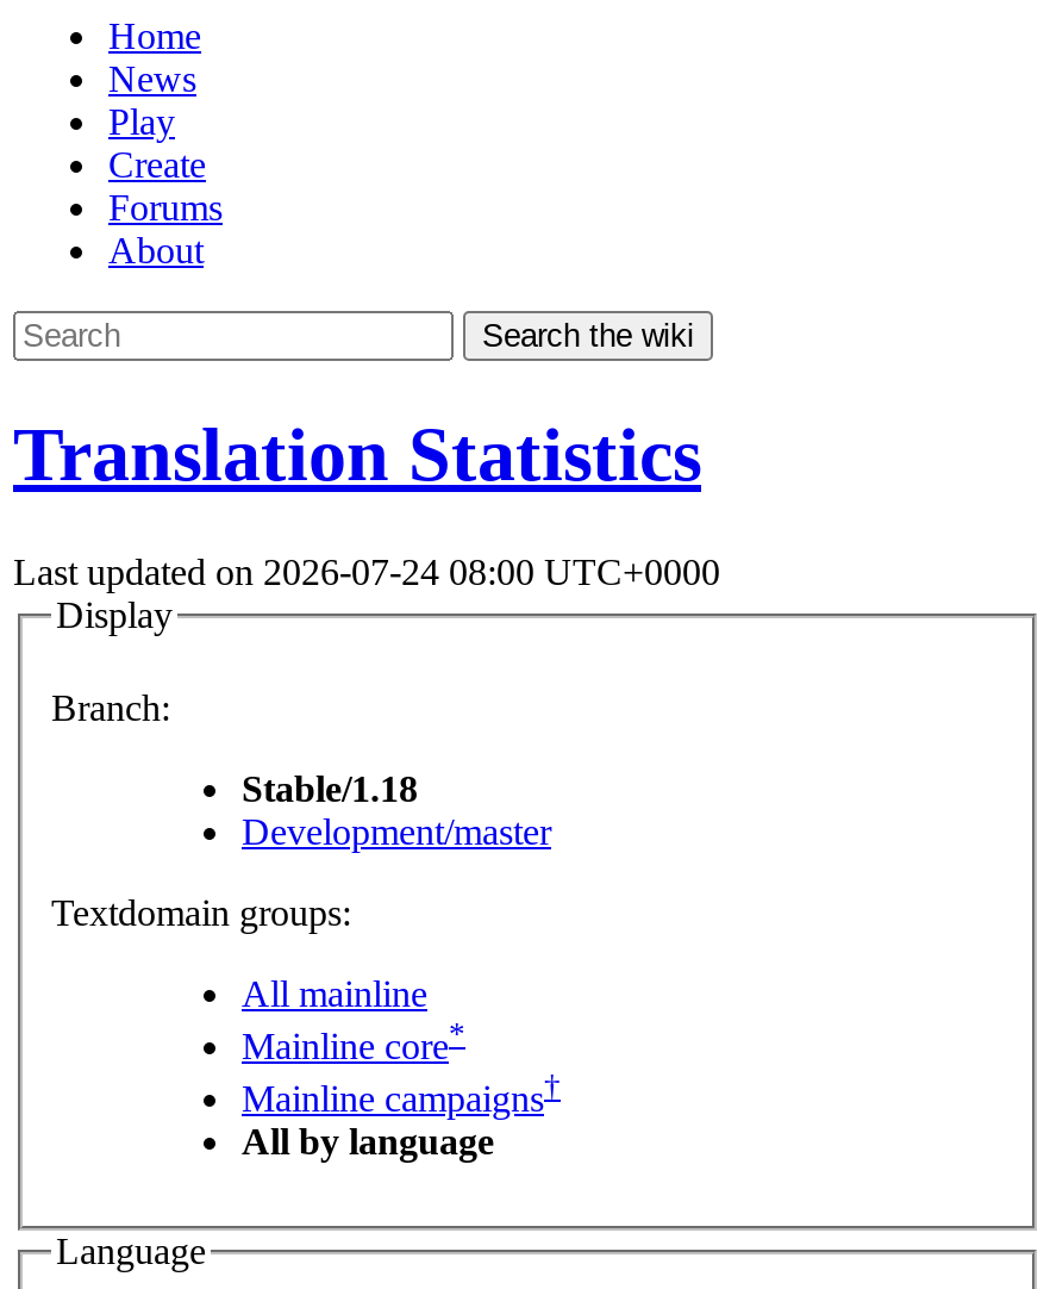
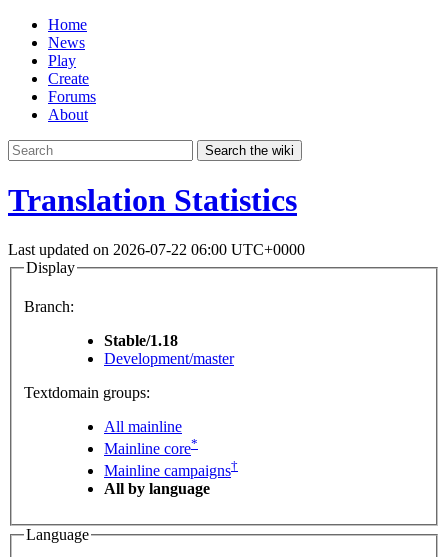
[13,551,720,592] Last updated on 2026-07-24 08:00 UTC+0000 -> [8,241,305,258] Last updated on 2026-07-22 06:00 UTC+0000

